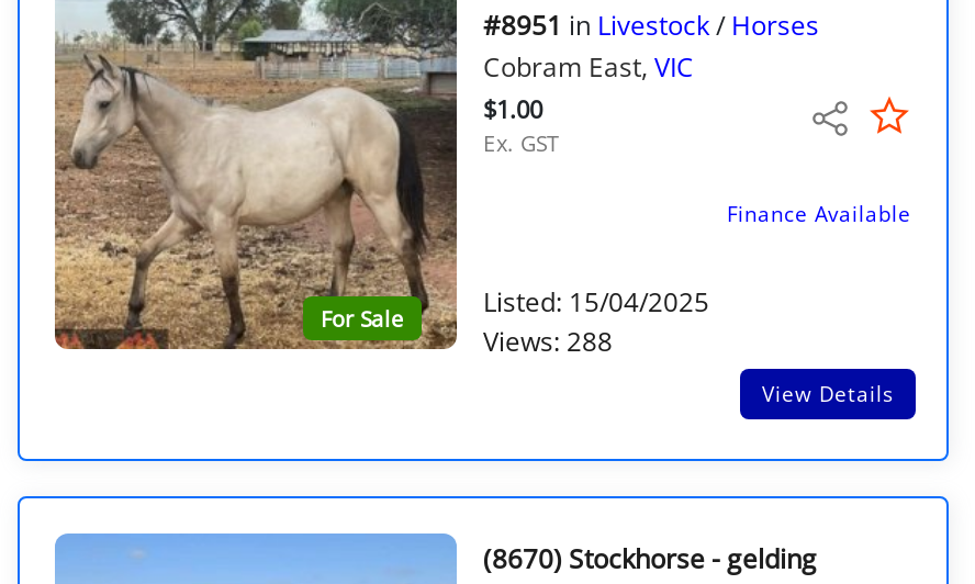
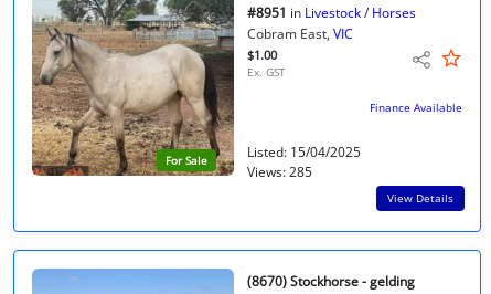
[483,323,613,360] Views: 288 -> [247,162,312,181] Views: 285

